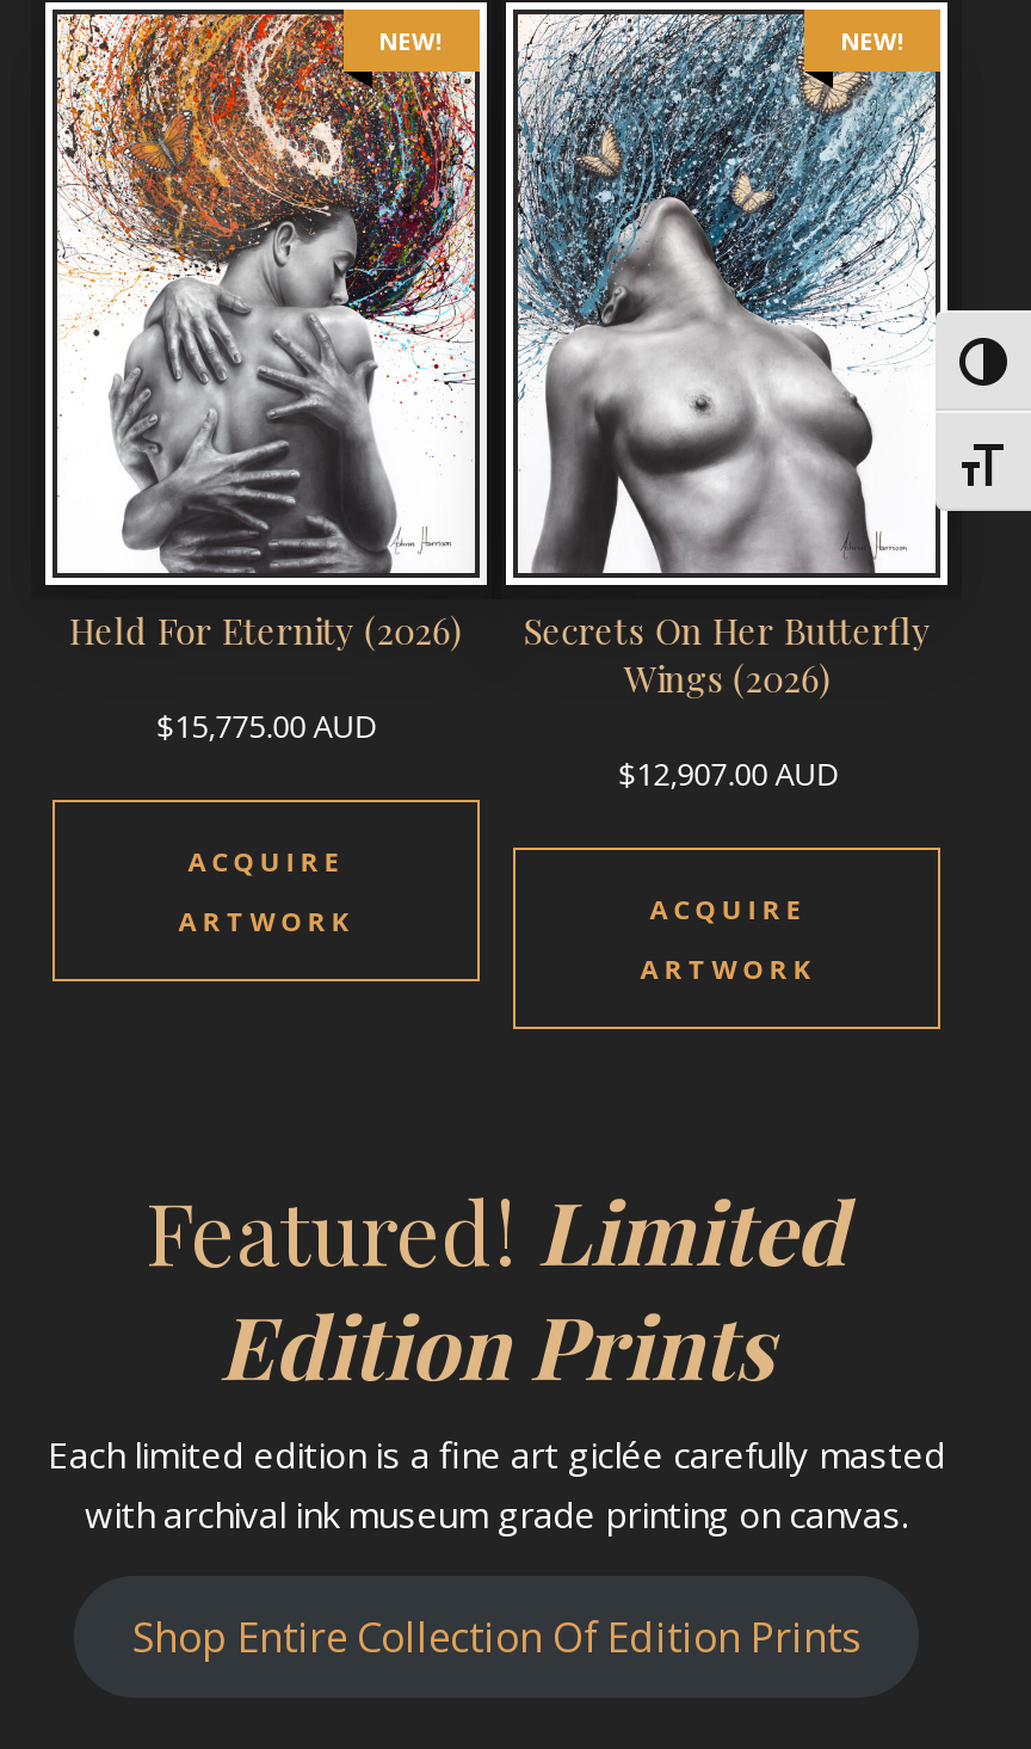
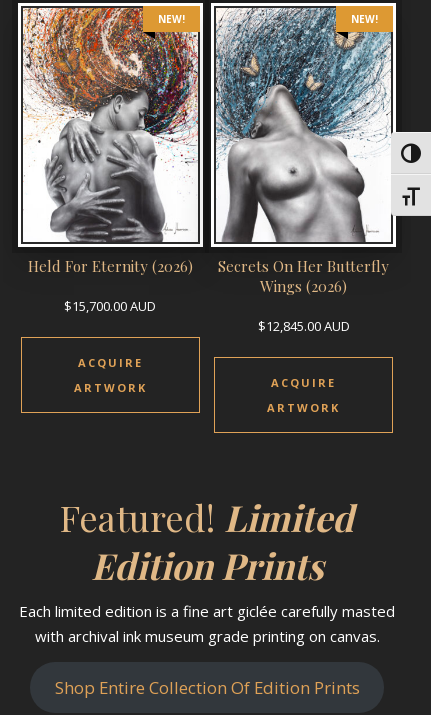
[156,703,375,746] $15,775.00 AUD -> [64,297,156,315] $15,700.00 AUD
[617,751,837,794] $12,907.00 AUD -> [258,317,350,335] $12,845.00 AUD

